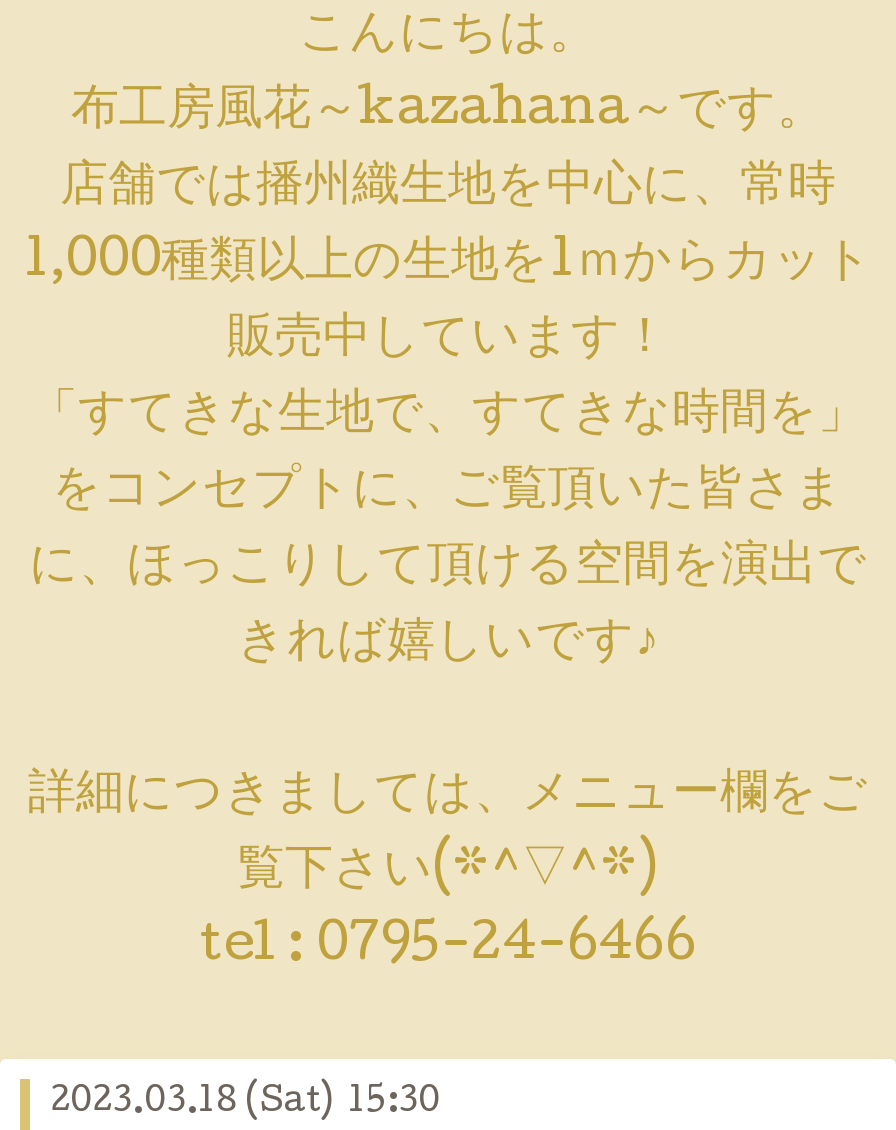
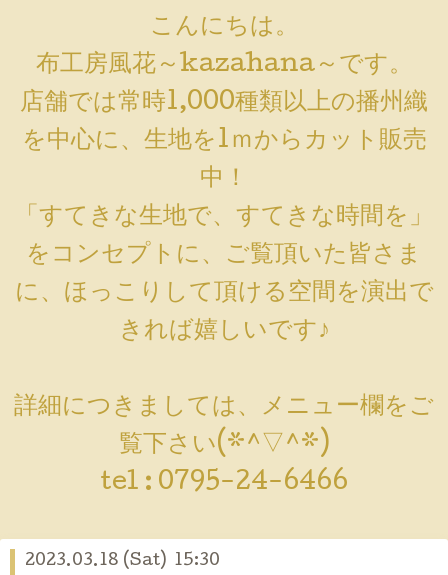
[23,161,873,367] 店舗では播州織生地を中心に、常時 | 1,000種類以上の生地を1ｍからカット | 販売中しています！ -> [20,90,428,193] 店舗では常時1,000種類以上の播州織 | を中心に、生地を1ｍからカット販売 | 中！

